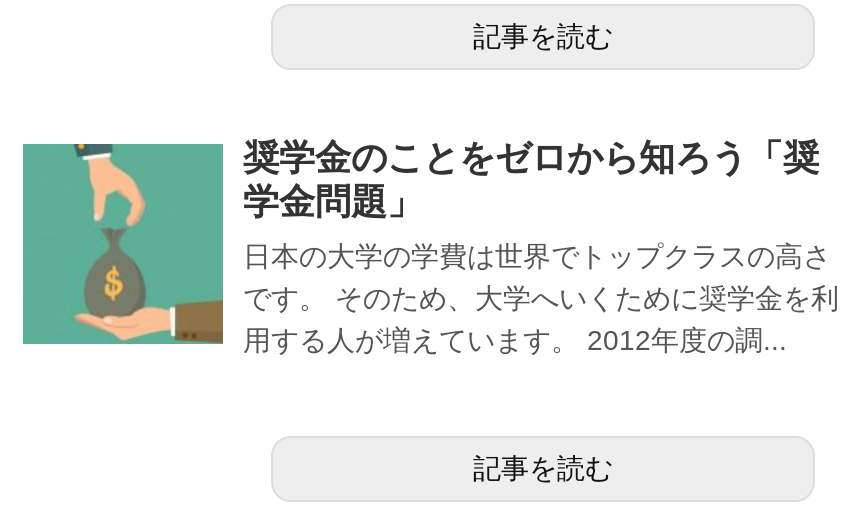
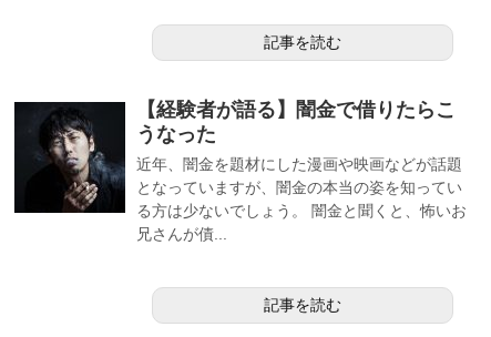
[21,139,839,357] [image] | 奨学金のことをゼロから知ろう「奨 | 学金問題」 | 日本の大学の学費は世界でトップクラスの高さ | です。 そのため、大学へいくために奨学金を利 | 用する人が増えています。 2012年度の調... -> [13,99,467,243] [image] | 【経験者が語る】闇金で借りたらこ | うなった | 近年、闇金を題材にした漫画や映画などが話題 | となっていますが、闇金の本当の姿を知ってい | る方は少ないでしょう。 闇金と聞くと、怖いお | 兄さんが債...

